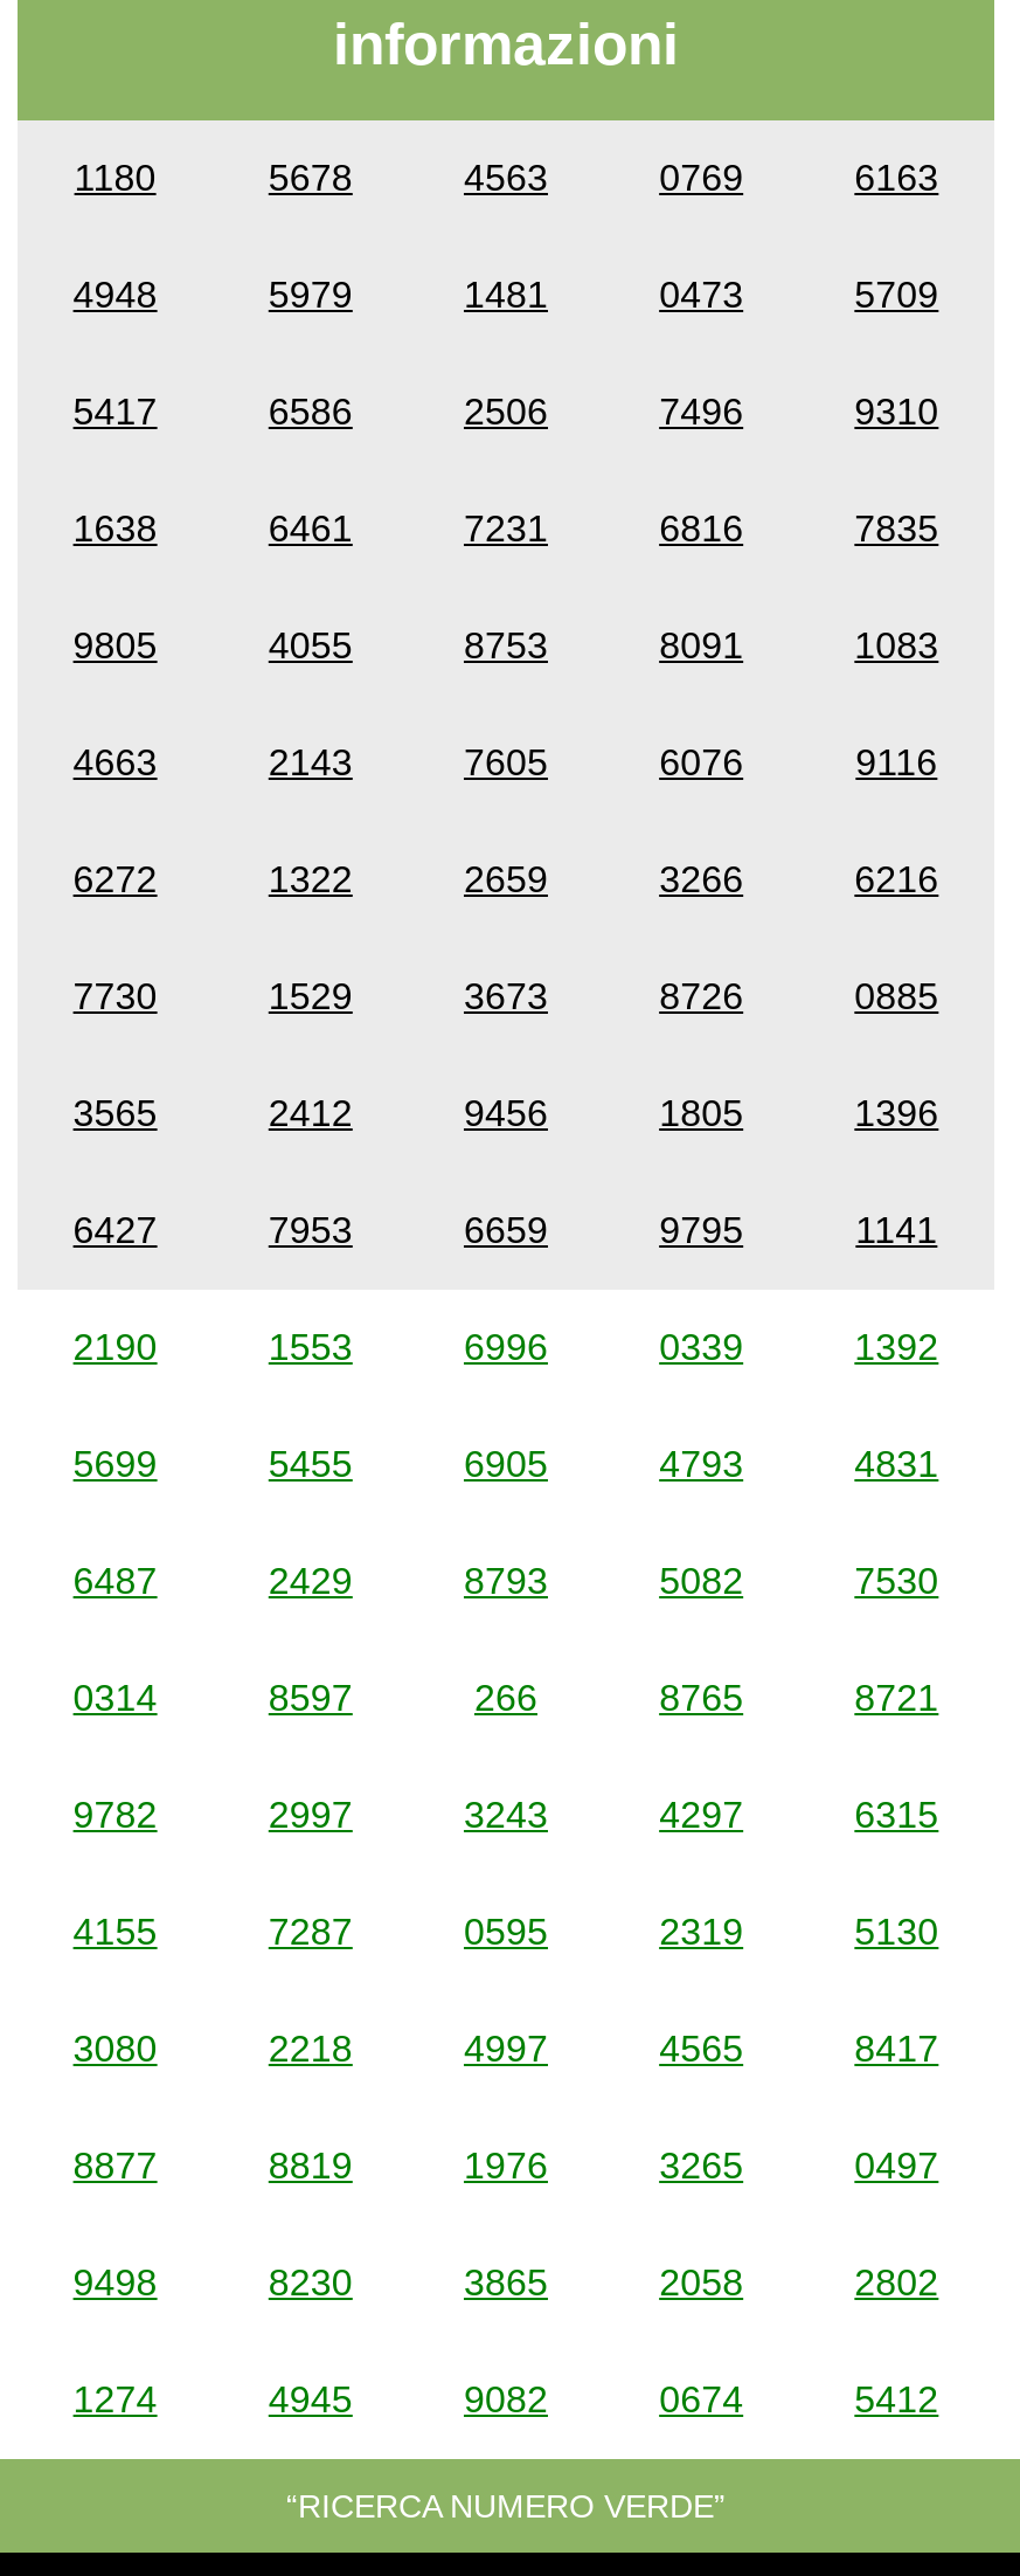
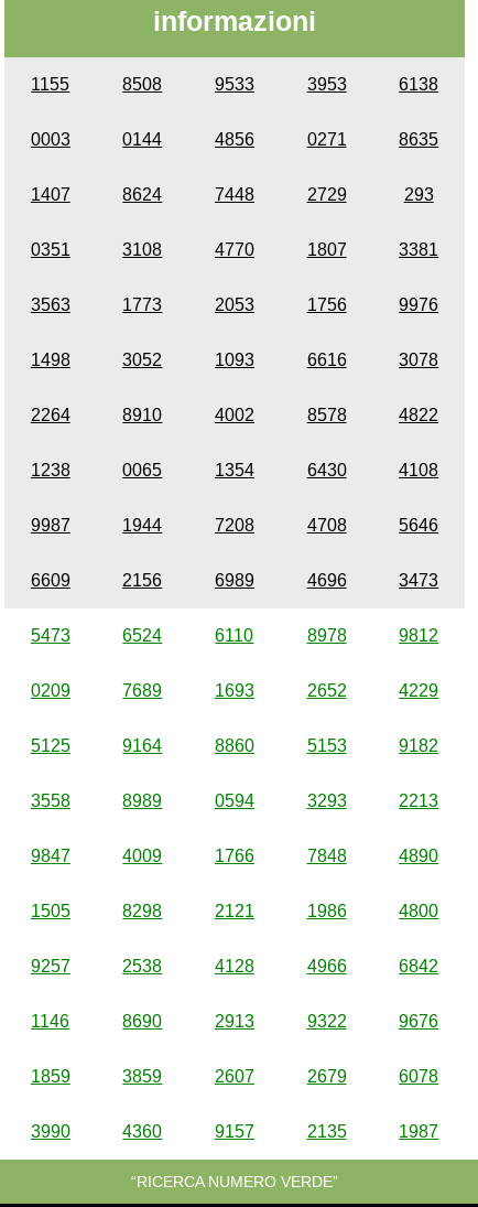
[74,158,156,198] 1180 -> [31,75,70,94] 1155
[268,158,353,198] 5678 -> [123,75,162,94] 8508
[464,158,548,198] 4563 -> [215,75,254,94] 9533
[659,158,743,198] 0769 -> [307,75,346,94] 3953
[855,158,939,198] 6163 -> [399,75,439,94] 6138
[73,275,157,315] 4948 -> [31,130,70,149] 0003
[268,275,353,315] 5979 -> [123,130,162,149] 0144
[464,275,548,315] 1481 -> [215,130,254,149] 4856
[659,275,743,315] 0473 -> [307,130,346,149] 0271
[855,275,939,315] 5709 -> [399,130,439,149] 8635
[73,392,157,431] 5417 -> [31,185,70,204] 1407
[268,392,353,431] 6586 -> [123,185,162,204] 8624
[464,392,548,431] 2506 -> [215,185,254,204] 7448
[659,392,743,431] 7496 -> [307,185,346,204] 2729
[855,392,939,431] 9310 -> [404,185,434,204] 293
[73,509,157,548] 1638 -> [31,240,70,259] 0351
[268,509,353,548] 6461 -> [123,240,162,259] 3108
[464,509,548,548] 7231 -> [215,240,254,259] 4770
[659,509,743,548] 6816 -> [307,240,346,259] 1807
[855,509,939,548] 7835 -> [399,240,439,259] 3381
[73,626,157,665] 9805 -> [31,295,70,314] 3563
[268,626,353,665] 4055 -> [123,295,162,314] 1773
[464,626,548,665] 8753 -> [215,295,254,314] 2053
[659,626,743,665] 8091 -> [307,295,346,314] 1756
[855,626,939,665] 1083 -> [399,295,439,314] 9976
[73,743,157,782] 4663 -> [31,351,70,369] 1498
[268,743,353,782] 2143 -> [123,351,162,369] 3052
[464,743,548,782] 7605 -> [215,351,254,369] 1093
[659,743,743,782] 6076 -> [307,351,346,369] 6616
[856,743,938,782] 9116 -> [399,351,439,369] 3078
[73,859,157,899] 6272 -> [31,406,70,424] 2264
[268,859,353,899] 1322 -> [123,406,162,424] 8910
[464,859,548,899] 2659 -> [215,406,254,424] 4002
[659,859,743,899] 3266 -> [307,406,346,424] 8578
[855,859,939,899] 6216 -> [399,406,439,424] 4822
[73,976,157,1016] 7730 -> [31,461,70,479] 1238
[268,976,353,1016] 1529 -> [123,461,162,479] 0065
[464,976,548,1016] 3673 -> [215,461,254,479] 1354
[659,976,743,1016] 8726 -> [307,461,346,479] 6430
[855,976,939,1016] 0885 -> [399,461,439,479] 4108
[73,1093,157,1133] 3565 -> [31,516,70,535] 9987
[268,1093,353,1133] 2412 -> [123,516,162,535] 1944
[464,1093,548,1133] 9456 -> [215,516,254,535] 7208
[659,1093,743,1133] 1805 -> [307,516,346,535] 4708
[855,1093,939,1133] 1396 -> [399,516,439,535] 5646
[73,1210,157,1250] 6427 -> [31,571,70,590] 6609
[268,1210,353,1250] 7953 -> [123,571,162,590] 2156
[464,1210,548,1250] 6659 -> [215,571,254,590] 6989
[659,1210,743,1250] 9795 -> [307,571,346,590] 4696
[856,1210,938,1250] 1141 -> [399,571,439,590] 3473
[73,1327,157,1367] 2190 -> [31,626,70,645] 5473
[268,1327,353,1367] 1553 -> [123,626,162,645] 6524
[464,1327,548,1367] 6996 -> [215,626,254,645] 6110
[659,1327,743,1367] 0339 -> [307,626,346,645] 8978
[855,1327,939,1367] 1392 -> [399,626,439,645] 9812
[73,1444,157,1484] 5699 -> [31,681,70,700] 0209
[268,1444,353,1484] 5455 -> [123,681,162,700] 7689
[464,1444,548,1484] 6905 -> [215,681,254,700] 1693
[659,1444,743,1484] 4793 -> [307,681,346,700] 2652
[855,1444,939,1484] 4831 -> [399,681,439,700] 4229
[73,1561,157,1601] 6487 -> [31,736,70,755] 5125
[268,1561,353,1601] 2429 -> [123,736,162,755] 9164
[464,1561,548,1601] 8793 -> [215,736,254,755] 8860
[659,1561,743,1601] 5082 -> [307,736,346,755] 5153
[855,1561,939,1601] 7530 -> [399,736,439,755] 9182
[73,1678,157,1718] 0314 -> [31,791,70,810] 3558
[268,1678,353,1718] 8597 -> [123,791,162,810] 8989
[474,1678,537,1718] 266 -> [215,791,254,810] 0594
[659,1678,743,1718] 8765 -> [307,791,346,810] 3293
[855,1678,939,1718] 8721 -> [399,791,439,810] 2213
[73,1795,157,1835] 9782 -> [31,847,70,865] 9847
[268,1795,353,1835] 2997 -> [123,847,162,865] 4009
[464,1795,548,1835] 3243 -> [215,847,254,865] 1766
[659,1795,743,1835] 4297 -> [307,847,346,865] 7848
[855,1795,939,1835] 6315 -> [399,847,439,865] 4890
[73,1912,157,1952] 4155 -> [31,902,70,920] 1505
[268,1912,353,1952] 7287 -> [123,902,162,920] 8298
[464,1912,548,1952] 0595 -> [215,902,254,920] 2121
[659,1912,743,1952] 2319 -> [307,902,346,920] 1986
[855,1912,939,1952] 5130 -> [399,902,439,920] 4800
[73,2029,157,2069] 3080 -> [31,957,70,976] 9257
[268,2029,353,2069] 2218 -> [123,957,162,976] 2538
[464,2029,548,2069] 4997 -> [215,957,254,976] 4128
[659,2029,743,2069] 4565 -> [307,957,346,976] 4966
[855,2029,939,2069] 8417 -> [399,957,439,976] 6842
[73,2146,157,2185] 8877 -> [31,1012,70,1031] 1146
[268,2146,353,2185] 8819 -> [123,1012,162,1031] 8690
[464,2146,548,2185] 1976 -> [215,1012,254,1031] 2913
[659,2146,743,2185] 3265 -> [307,1012,346,1031] 9322
[855,2146,939,2185] 0497 -> [399,1012,439,1031] 9676
[73,2263,157,2302] 9498 -> [31,1067,70,1086] 1859
[268,2263,353,2302] 8230 -> [123,1067,162,1086] 3859
[464,2263,548,2302] 3865 -> [215,1067,254,1086] 2607
[659,2263,743,2302] 2058 -> [307,1067,346,1086] 2679
[855,2263,939,2302] 2802 -> [399,1067,439,1086] 6078
[73,2380,157,2419] 1274 -> [31,1122,70,1141] 3990
[268,2380,353,2419] 4945 -> [123,1122,162,1141] 4360
[464,2380,548,2419] 9082 -> [215,1122,254,1141] 9157
[659,2380,743,2419] 0674 -> [307,1122,346,1141] 2135
[855,2380,939,2419] 5412 -> [399,1122,439,1141] 1987

